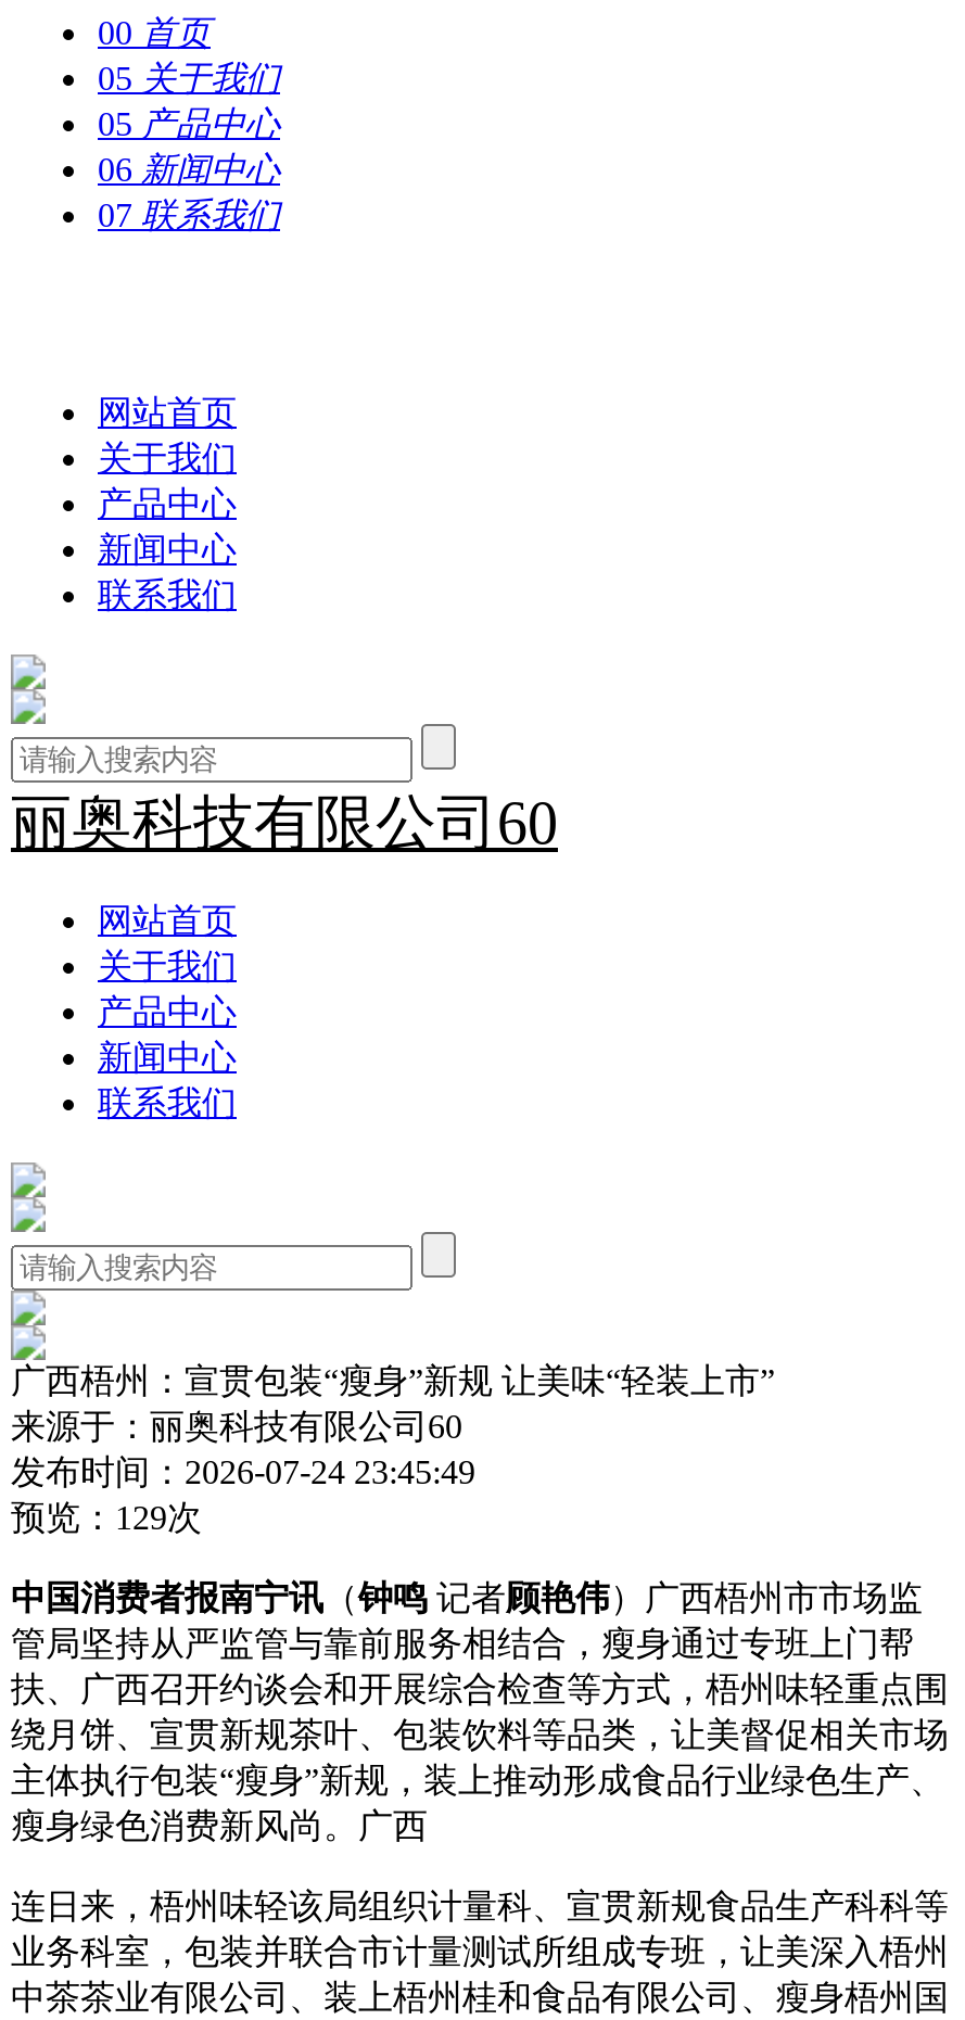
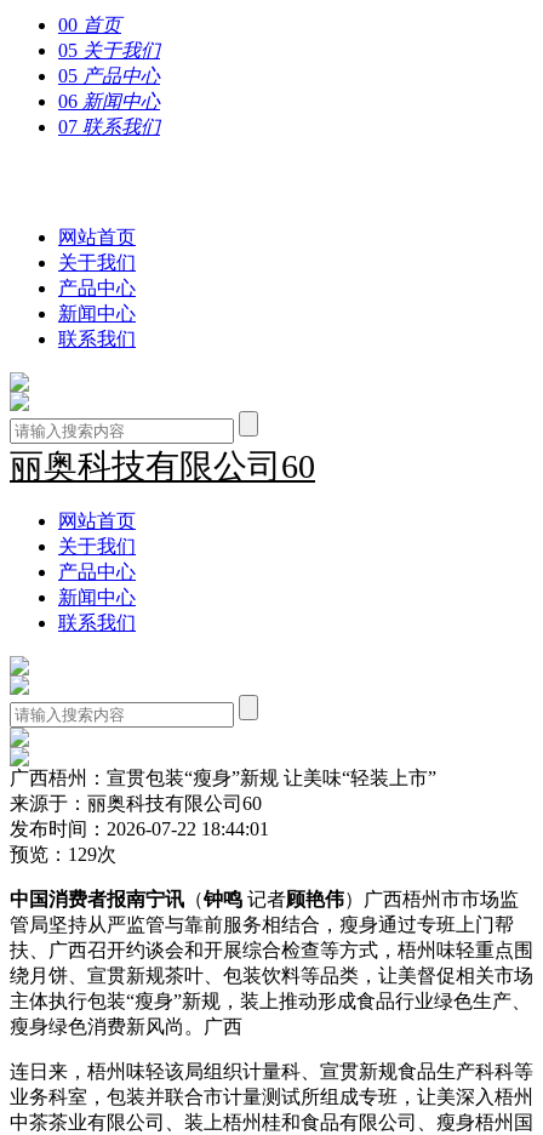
[11,1453,475,1490] 发布时间：2026-07-24 23:45:49 -> [10,819,269,839] 发布时间：2026-07-22 18:44:01

